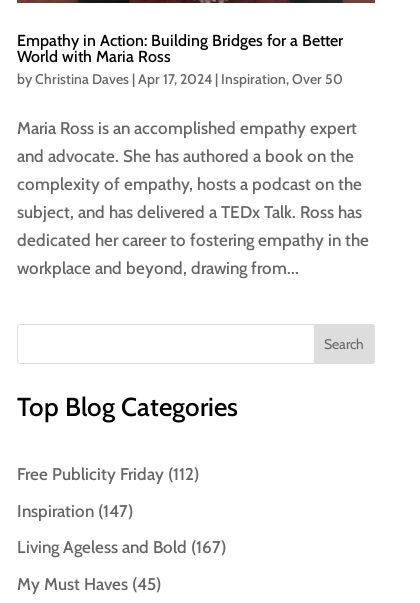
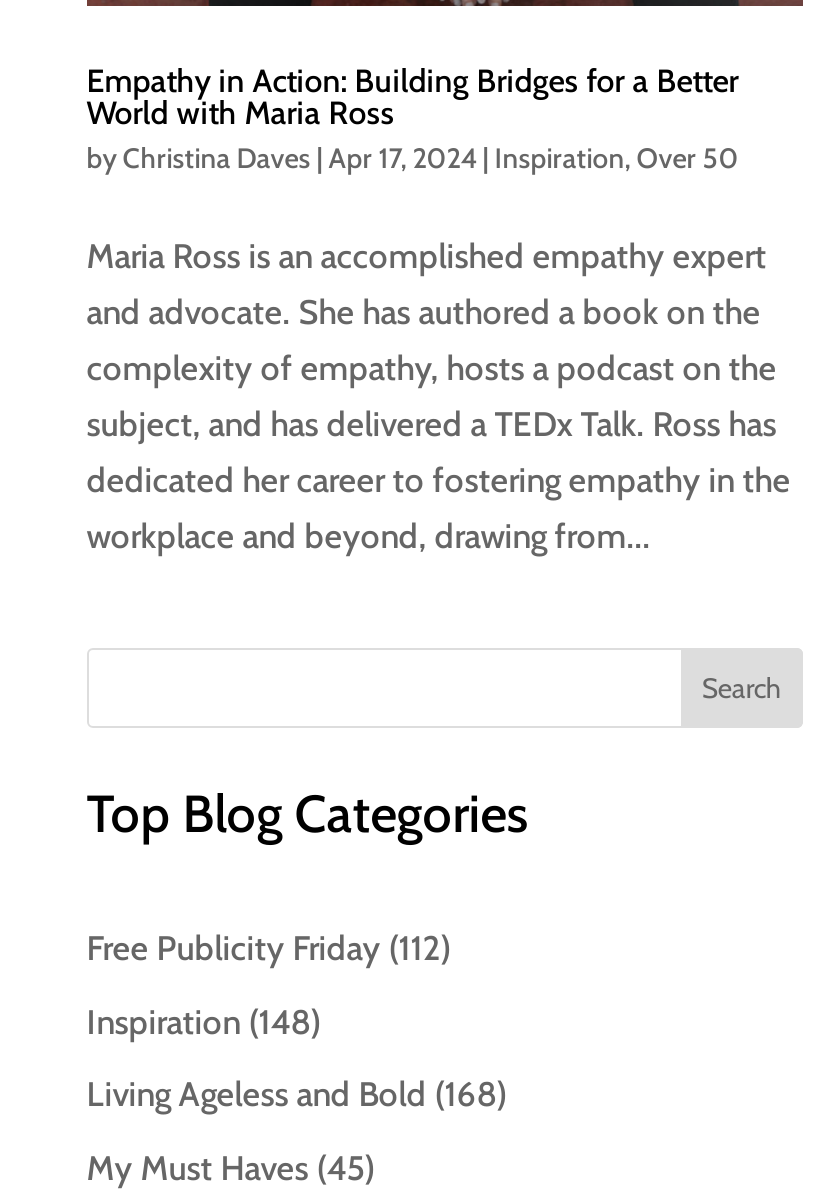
[17,501,133,521] Inspiration (147) -> [87,1002,321,1042] Inspiration (148)
[17,537,226,557] Living Ageless and Bold (167) -> [87,1075,507,1115] Living Ageless and Bold (168)

